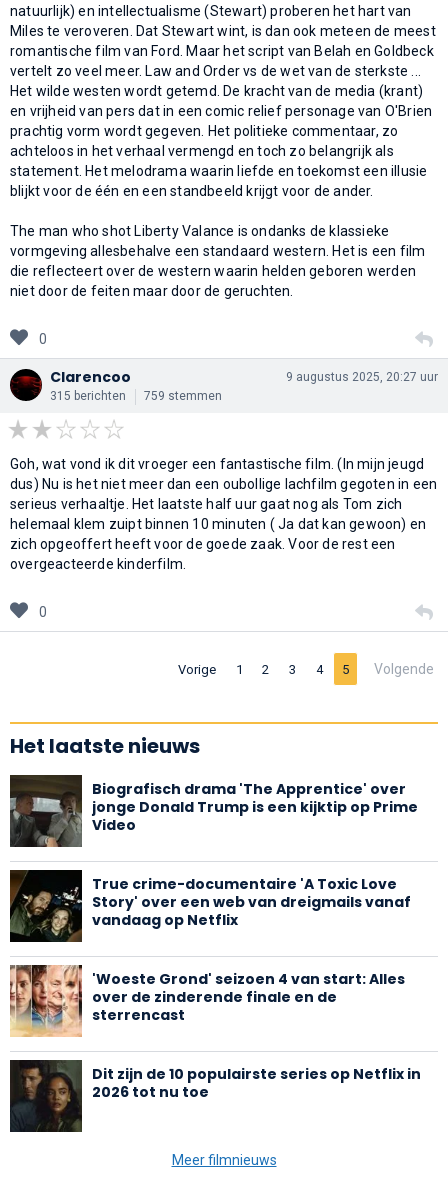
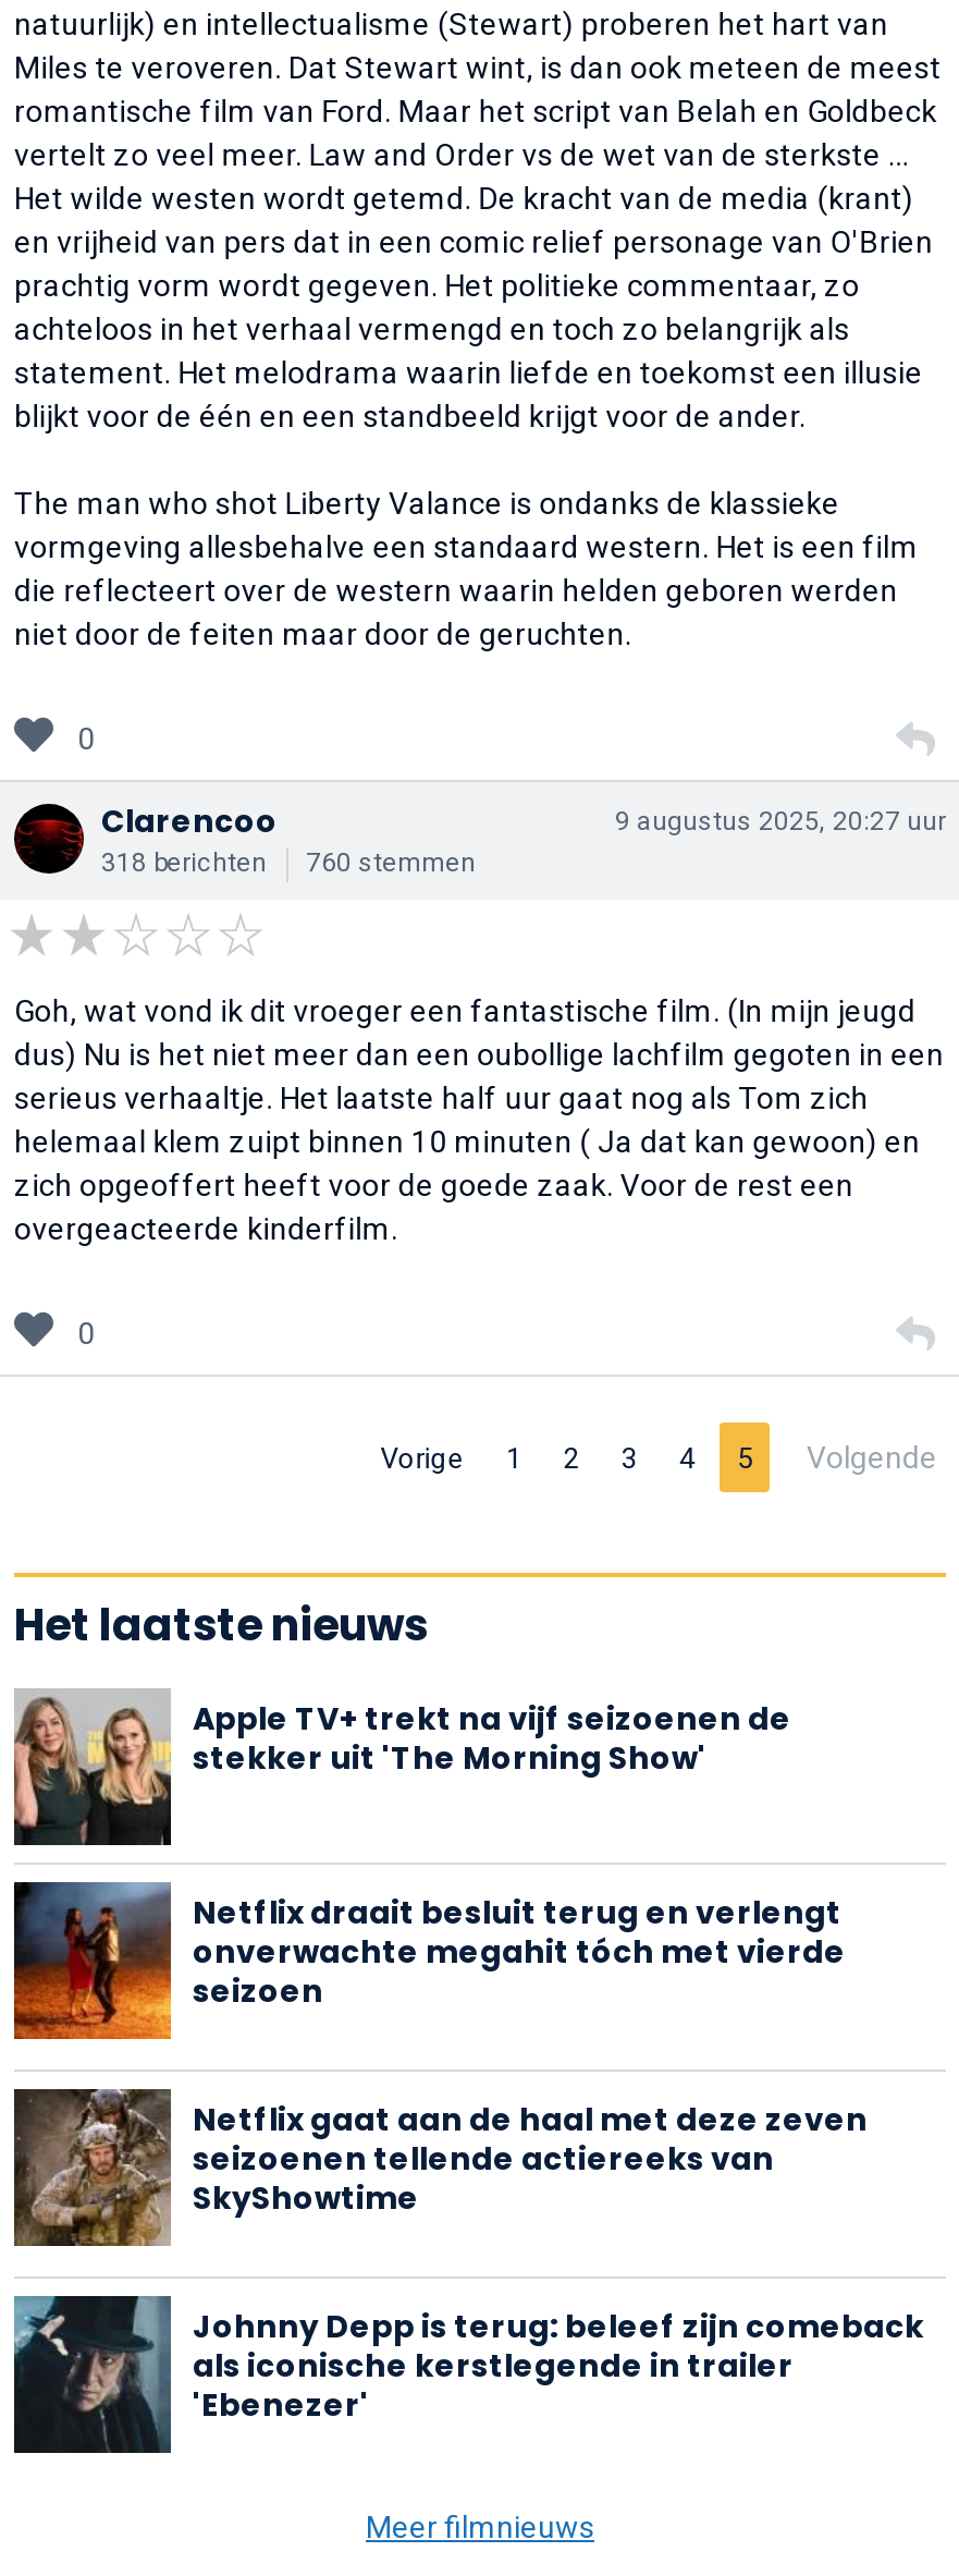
[50,389,126,403] 315 berichten -> [101,847,267,877] 318 berichten
[144,389,222,403] 759 stemmen -> [306,847,476,877] 760 stemmen
[9,774,418,848] [image] | Biografisch drama 'The Apprentice' over | jonge Donald Trump is een kijktip op Prime | Video -> [12,1688,791,1847] [image] | Apple TV+ trekt na vijf seizoenen de | stekker uit 'The Morning Show'
[9,864,411,943] [image] | True crime-documentaire 'A Toxic Love | Story' over een web van dreigmails vanaf | vandaag op Netflix -> [12,1880,846,2052] [image] | Netflix draait besluit terug en verlengt | onverwachte megahit tóch met vierde | seizoen
[9,959,405,1038] [image] | 'Woeste Grond' seizoen 4 van start: Alles | over de zinderende finale en de | sterrencast -> [12,2087,868,2259] [image] | Netflix gaat aan de haal met deze zeven | seizoenen tellende actiereeks van | SkyShowtime
[9,1054,421,1133] [image] | Dit zijn de 10 populairste series op Netflix in | 2026 tot nu toe -> [12,2294,924,2466] [image] | Johnny Depp is terug: beleef zijn comeback | als iconische kerstlegende in trailer | 'Ebenezer'

